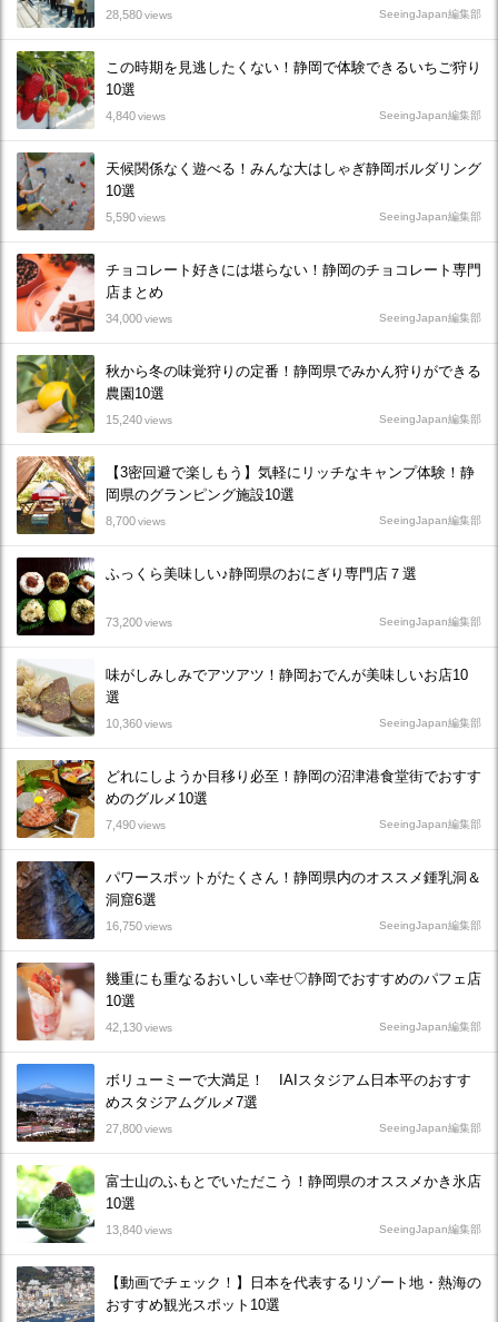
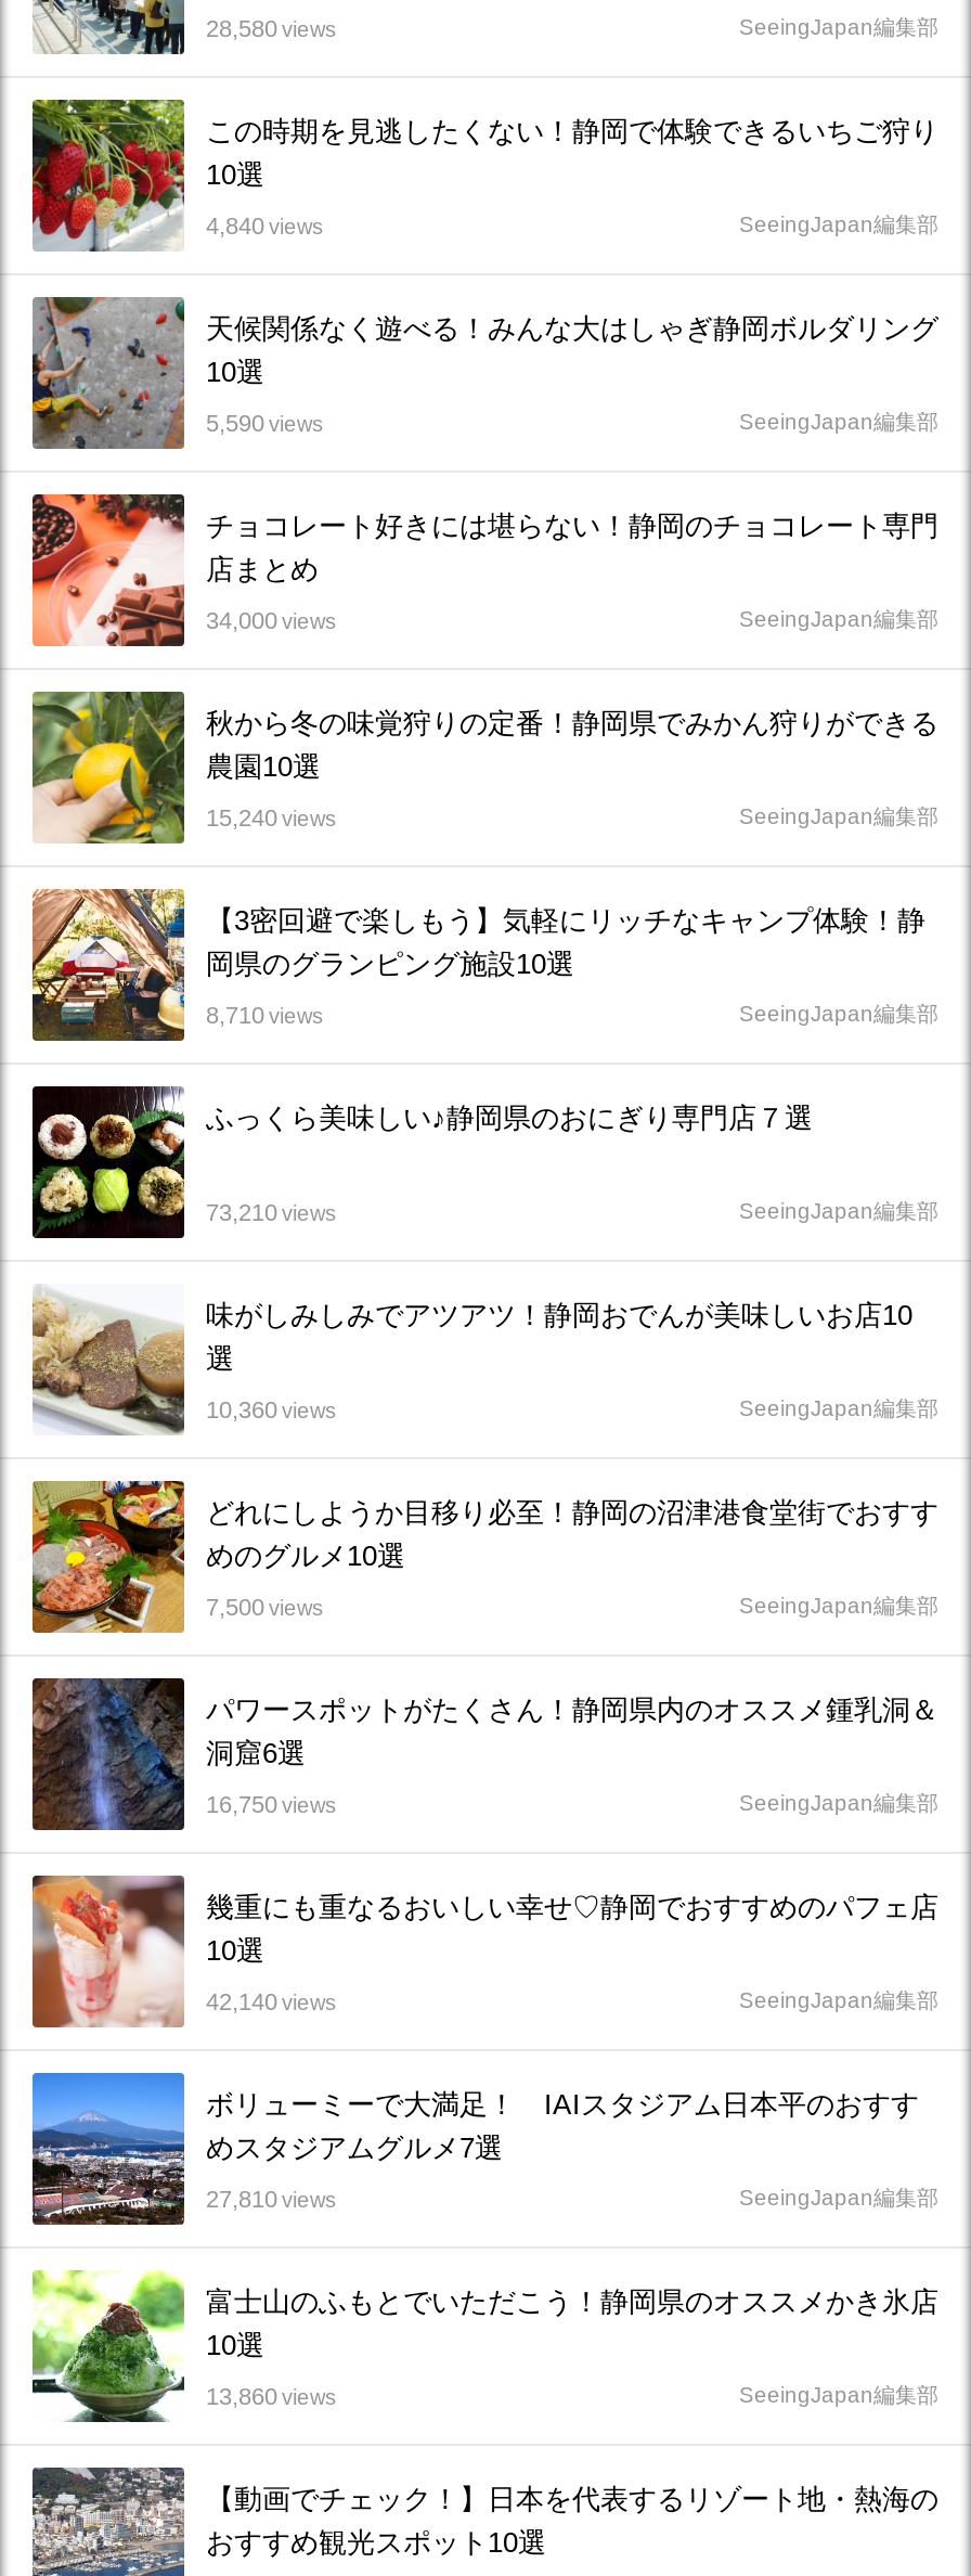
[106,514,166,527] 8,700 views -> [206,1002,323,1028] 8,710 views
[106,615,172,629] 73,200 views -> [206,1199,336,1225] 73,210 views
[106,818,166,831] 7,490 views -> [206,1594,323,1620] 7,500 views
[106,1020,172,1034] 42,130 views -> [206,1988,336,2014] 42,140 views
[106,1122,172,1135] 27,800 views -> [206,2186,336,2212] 27,810 views
[106,1223,172,1236] 13,840 views -> [206,2383,336,2409] 13,860 views

